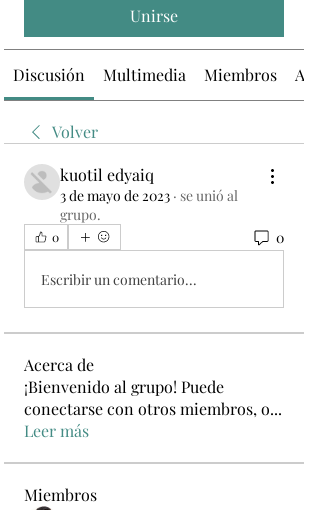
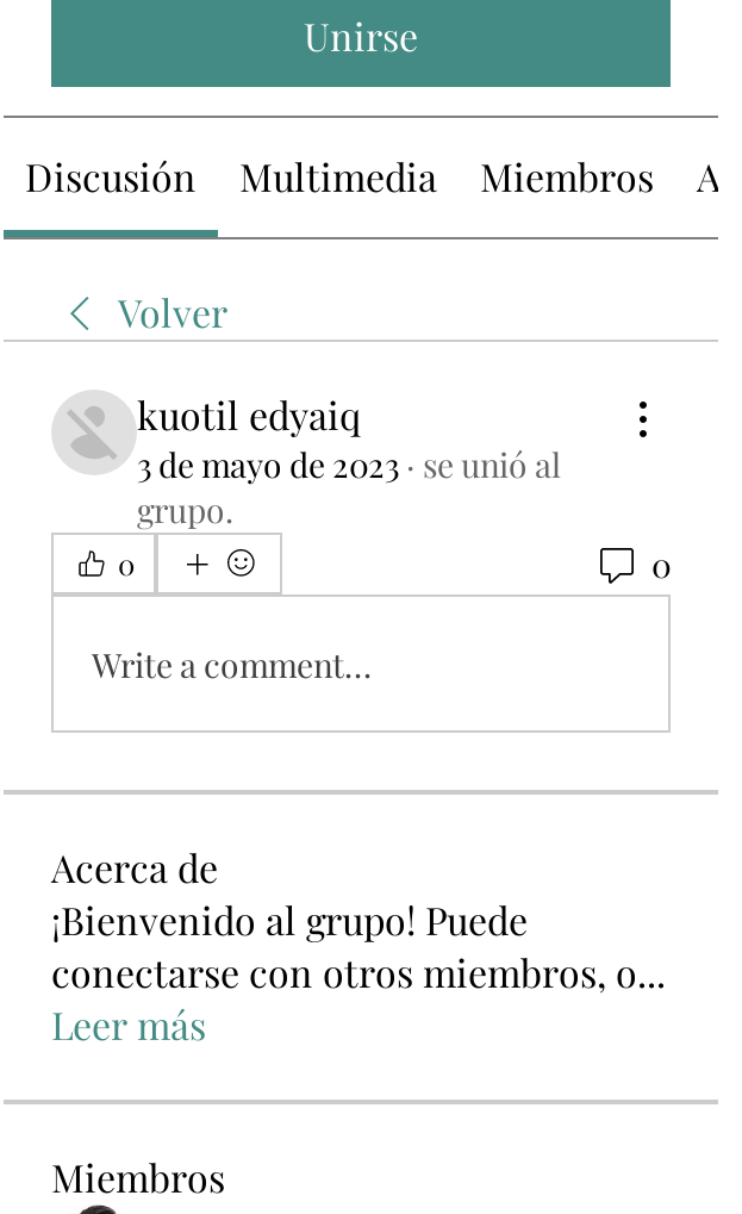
[41,269,197,288] Escribir un comentario... -> [92,641,373,686] Write a comment...

